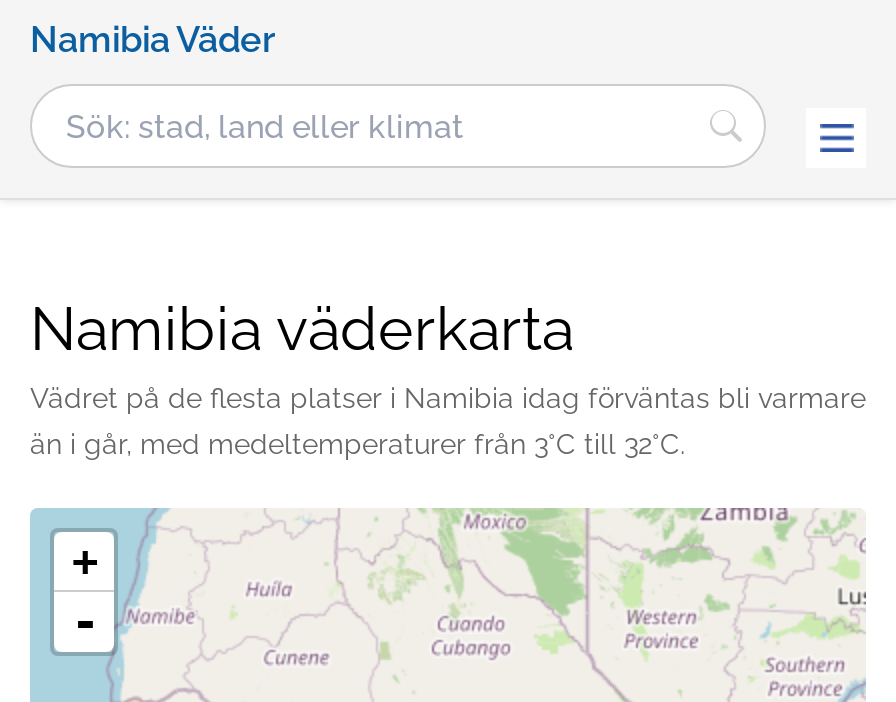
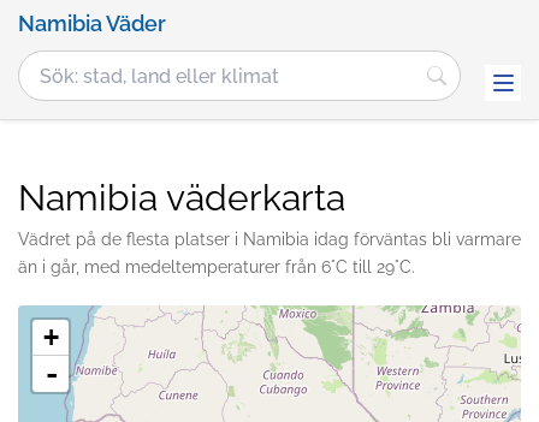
[30,428,686,460] än i går, med medeltemperaturer från 3°C till 32°C. -> [18,257,415,277] än i går, med medeltemperaturer från 6°C till 29°C.

